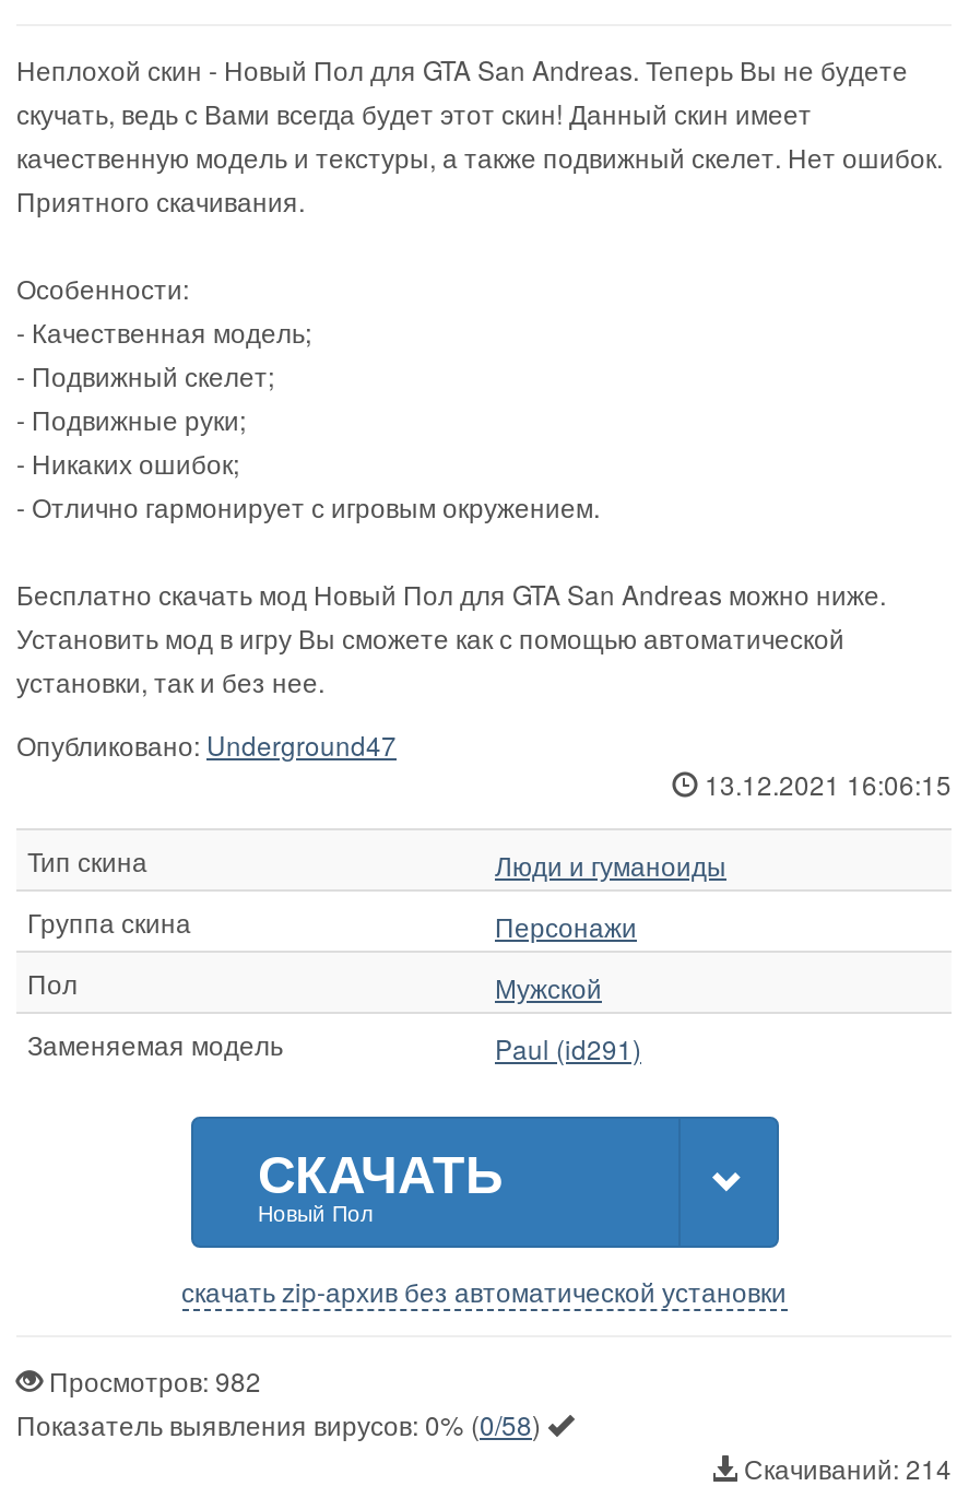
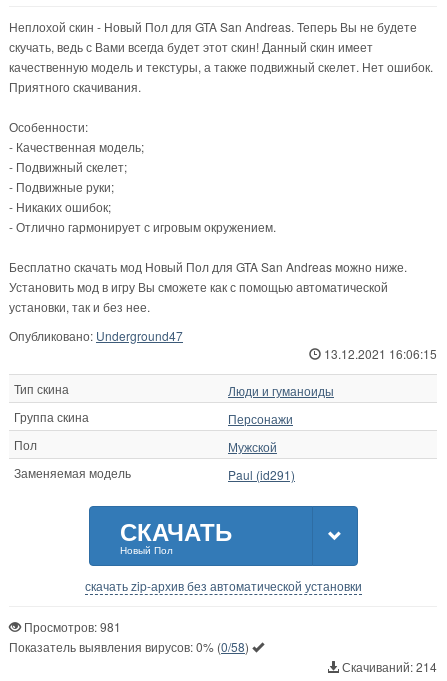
[43,1361,261,1398] Просмотров: 982 -> [21,618,121,635] Просмотров: 981

